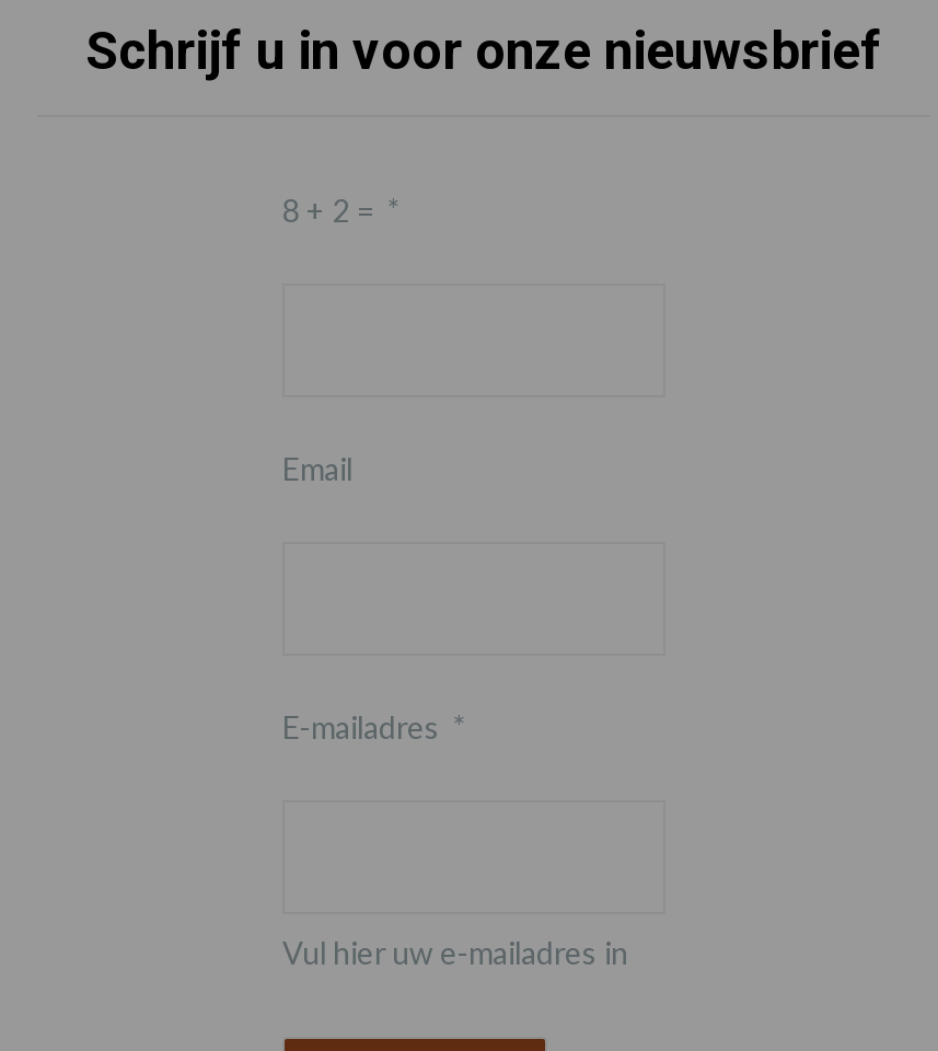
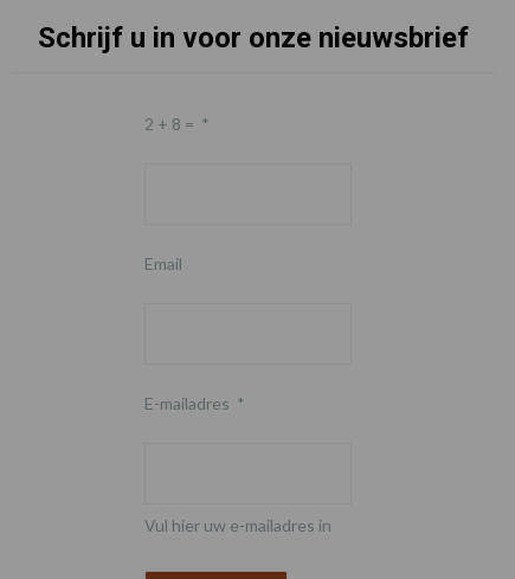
[282,192,403,229] 8 + 2 = * -> [144,114,210,134] 2 + 8 = *

